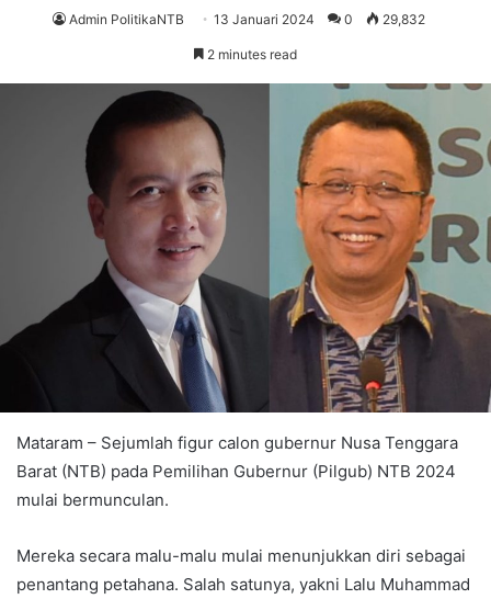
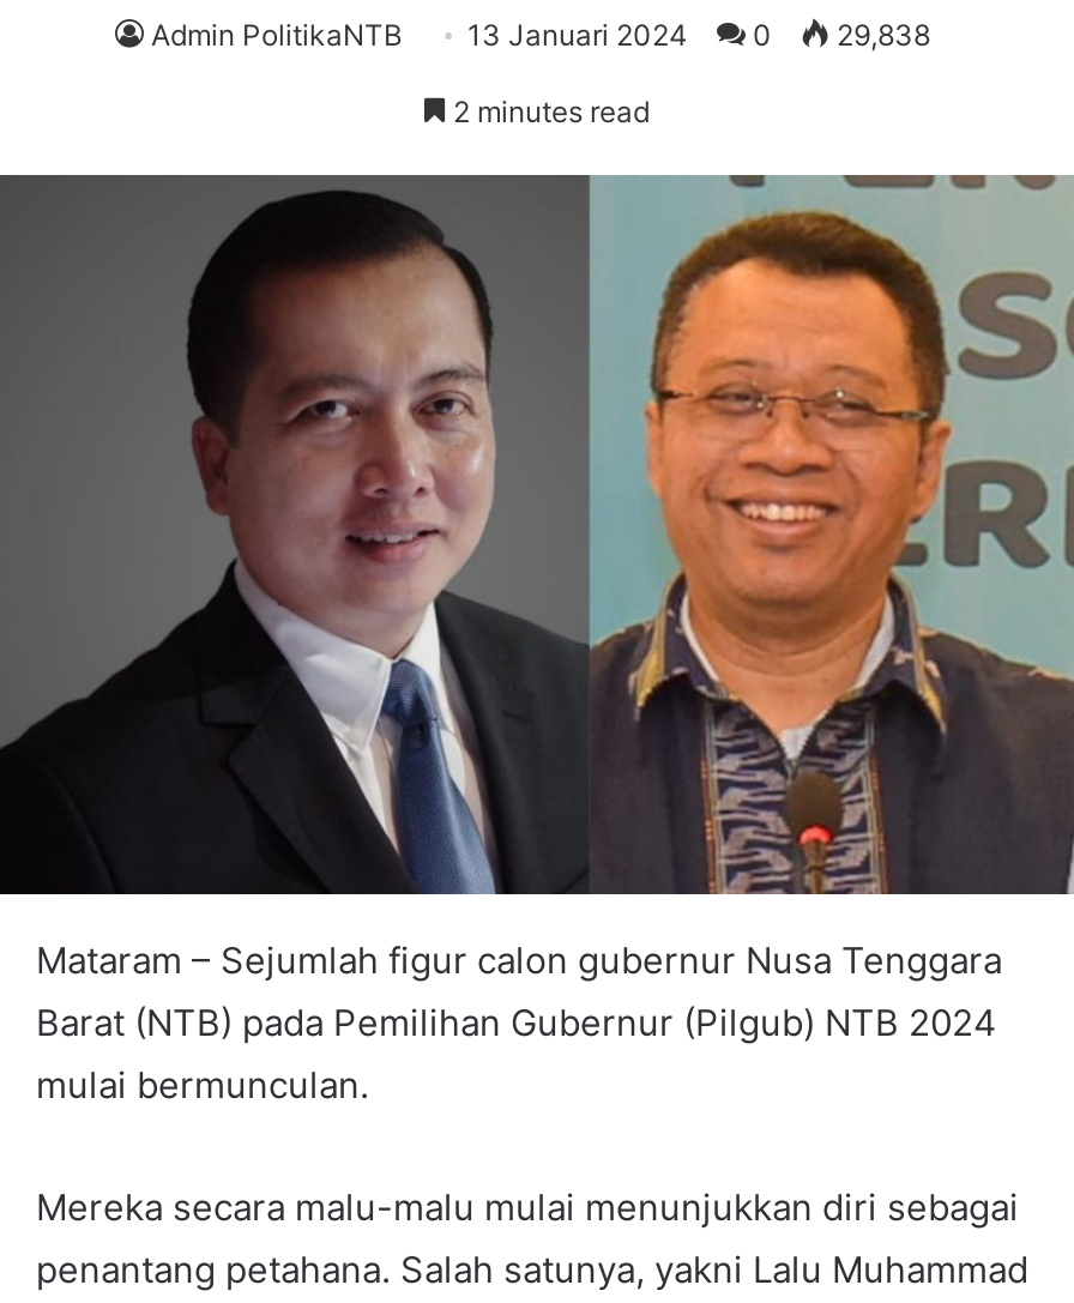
[69,11,425,27] Admin PolitikaNTB 13 Januari 2024 0 29,832 -> [151,16,930,52] Admin PolitikaNTB 13 Januari 2024 0 29,838

